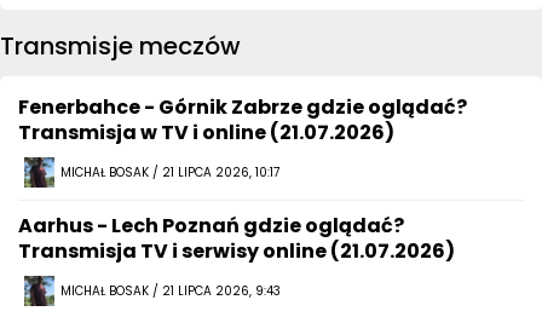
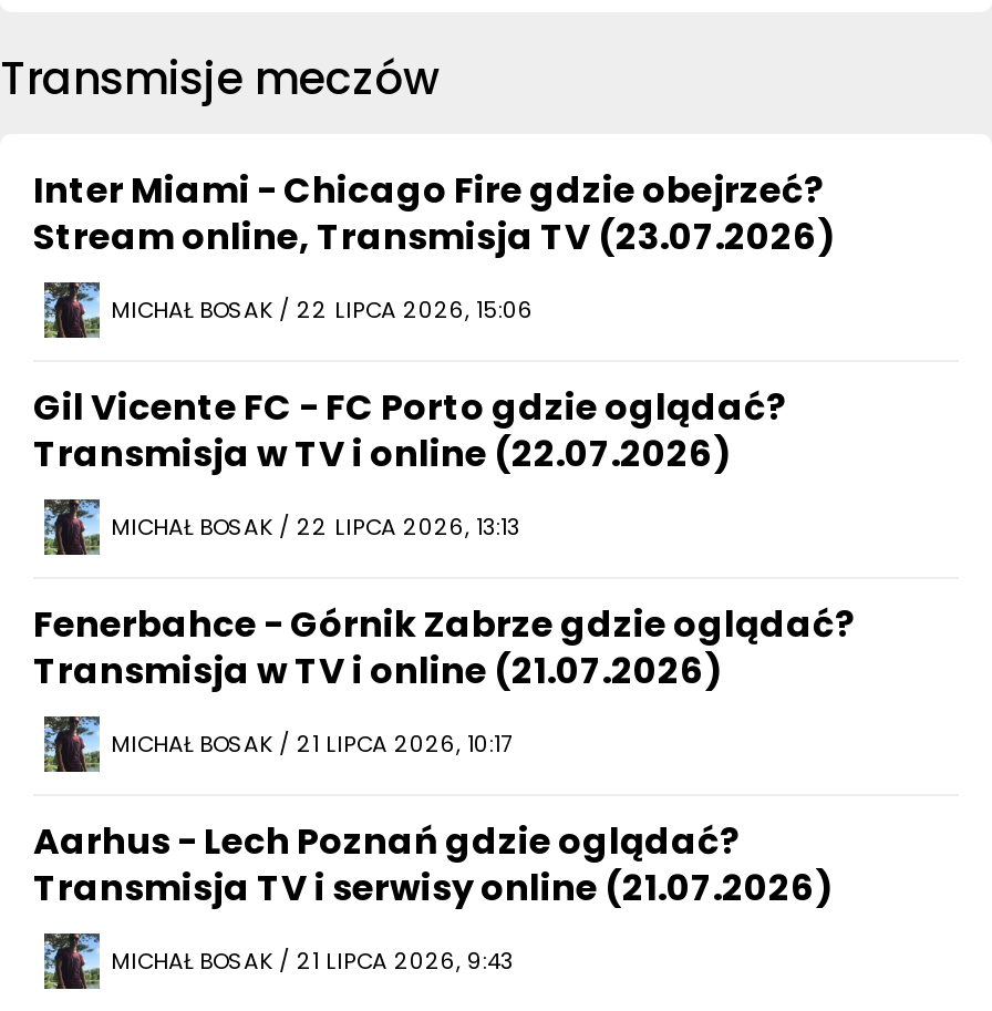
none -> [33,165,835,543] Inter Miami - Chicago Fire gdzie obejrzeć? | Stream online, Transmisja TV (23.07.2026) | MICHAŁ BOSAK / 22 LIPCA 2026, 15:06 | Gil Vicente FC - FC Porto gdzie oglądać? | Transmisja w TV i online (22.07.2026) | MICHAŁ BOSAK / 22 LIPCA 2026, 13:13

